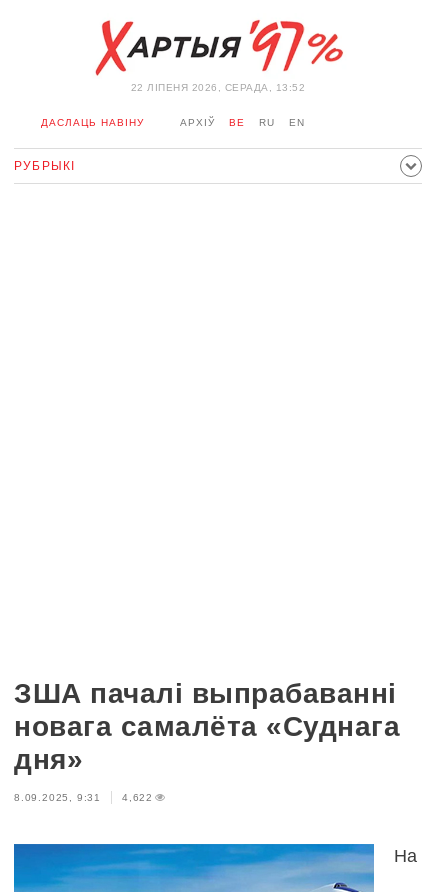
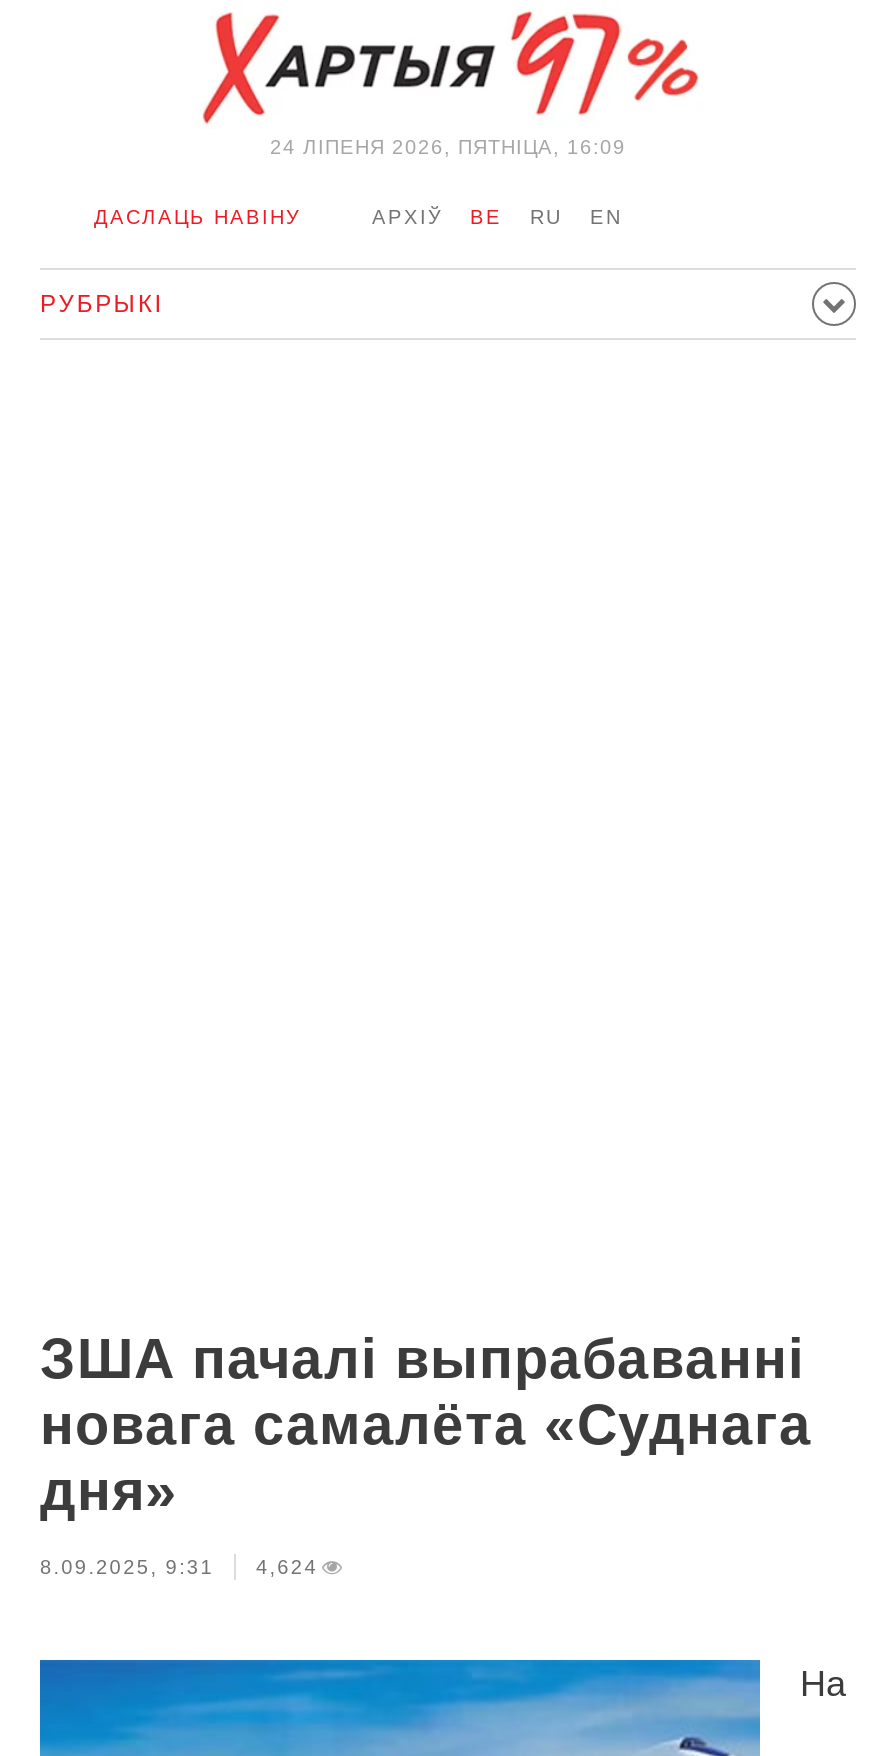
[131,82,305,93] 22 ЛIПЕНЯ 2026, СЕРАДА, 13:52 -> [270,136,626,158] 24 ЛIПЕНЯ 2026, ПЯТНІЦА, 16:09
[14,792,153,803] 8.09.2025, 9:31 4,622 -> [40,1556,318,1578] 8.09.2025, 9:31 4,624

